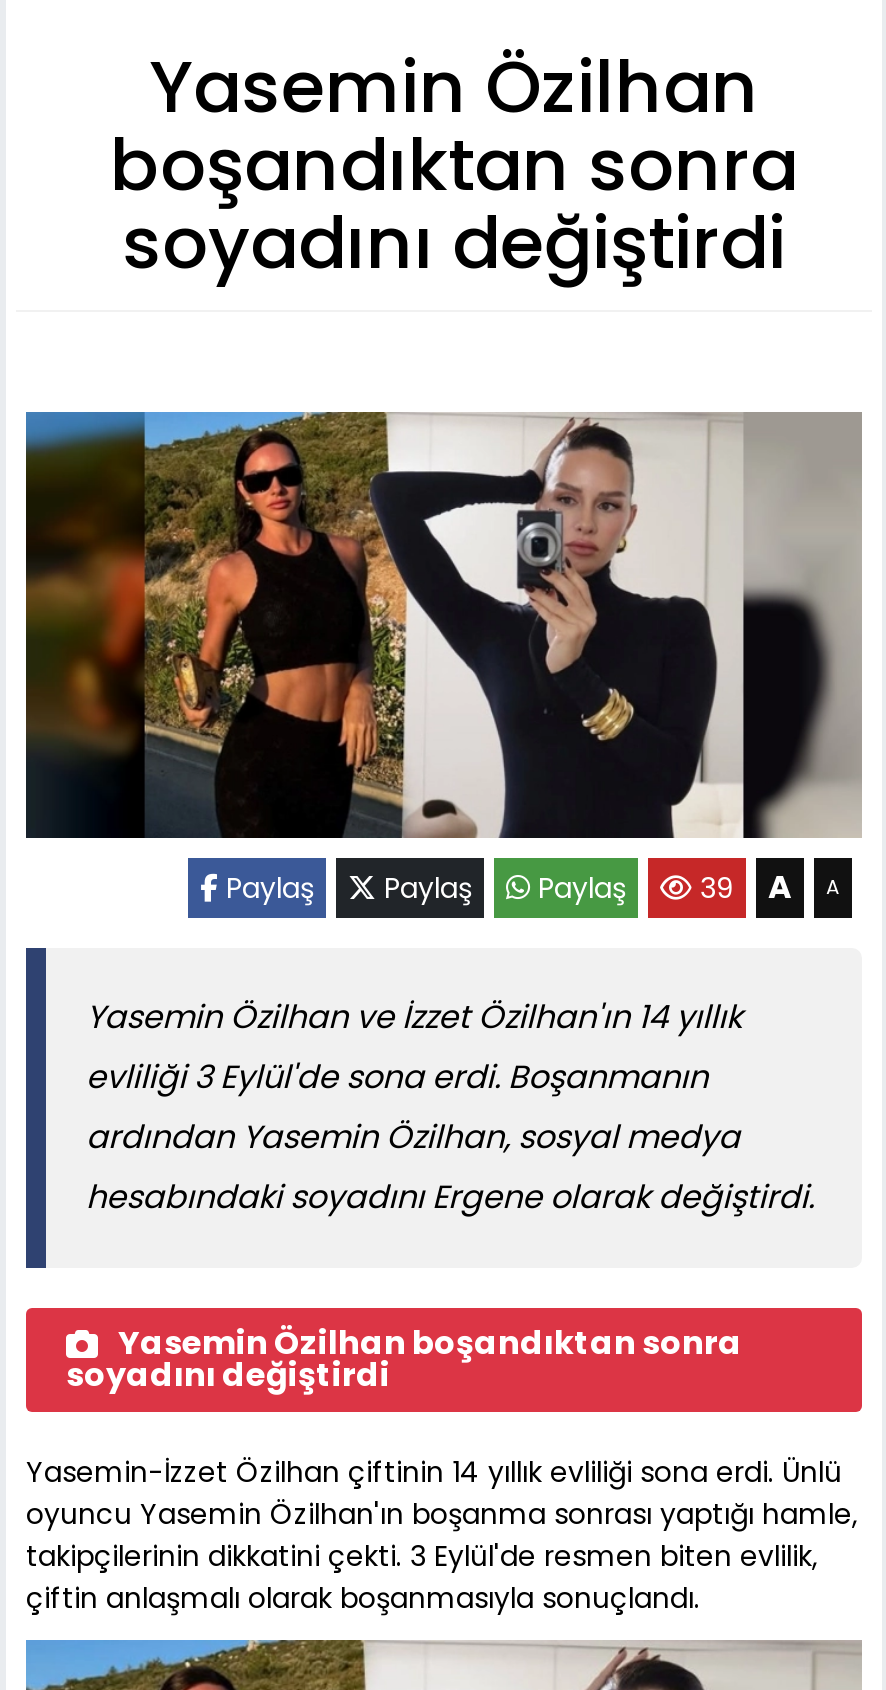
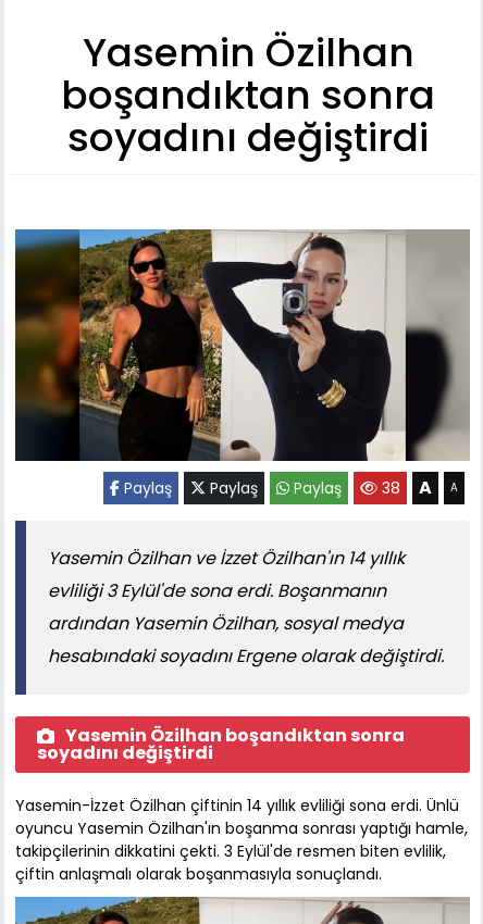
[218,865,840,911] Paylaş Paylaş Paylaş 39 A A -> [120,475,458,500] Paylaş Paylaş Paylaş 38 A A

